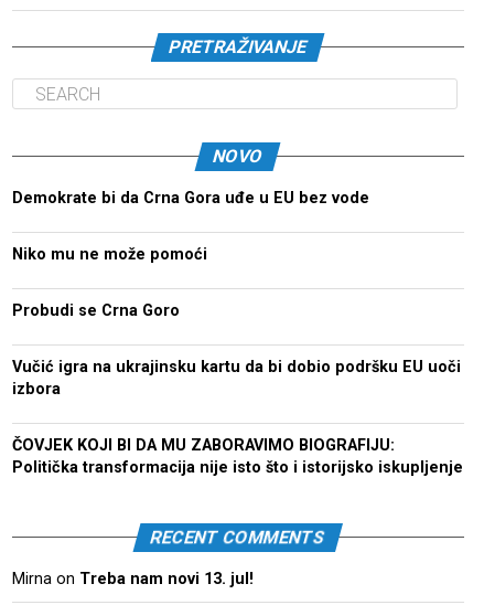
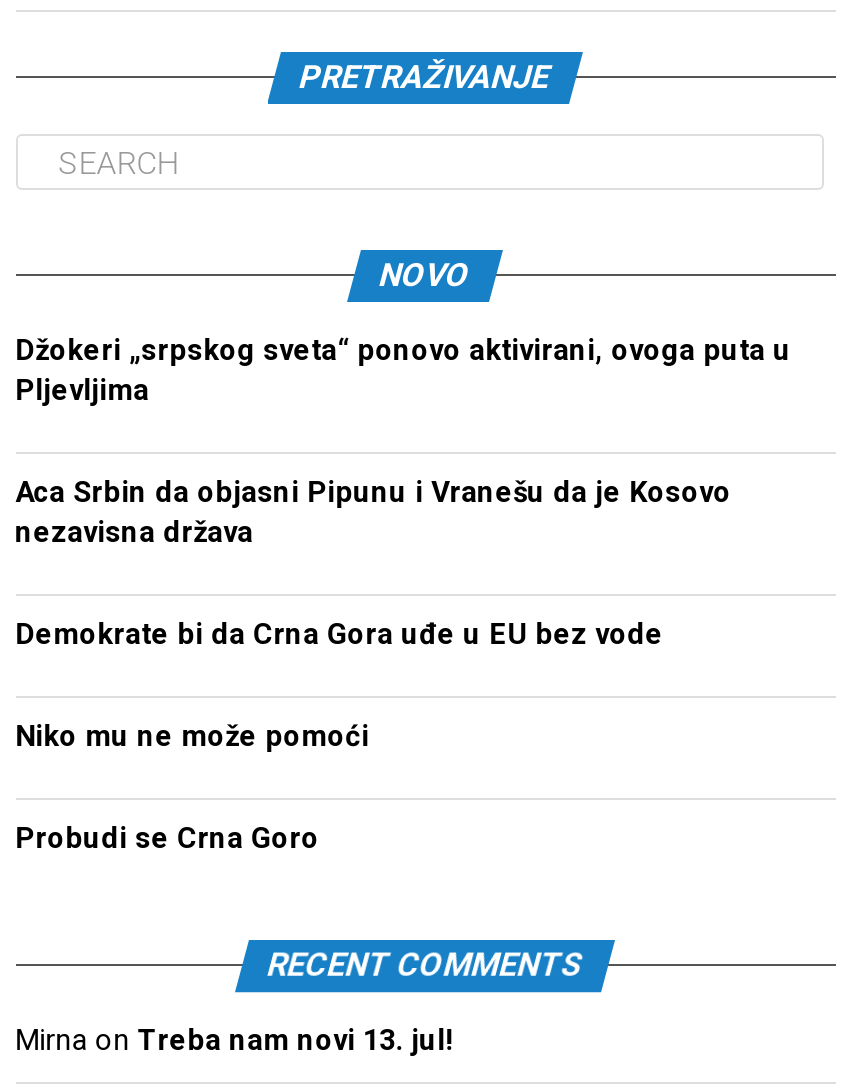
none -> [15,334,791,550] Džokeri „srpskog sveta“ ponovo aktivirani, ovoga puta u | Pljevljima | Aca Srbin da objasni Pipunu i Vranešu da je Kosovo | nezavisna država
moved [12,189,369,320] -> [15,618,663,856]: Demokrate bi da Crna Gora uđe u EU bez vode | Niko mu ne može pomoći | Probudi se Crna Goro
[12,358,463,477] Vučić igra na ukrajinsku kartu da bi dobio podršku EU uoči | izbora | ČOVJEK KOJI BI DA MU ZABORAVIMO BIOGRAFIJU: | Politička transformacija nije isto što i istorijsko iskupljenje -> none

